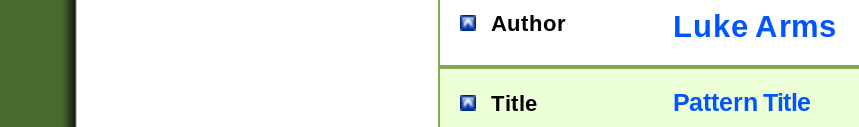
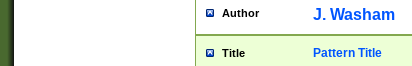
[673,9,837,43] Luke Arms -> [312,6,394,23] J. Washam

